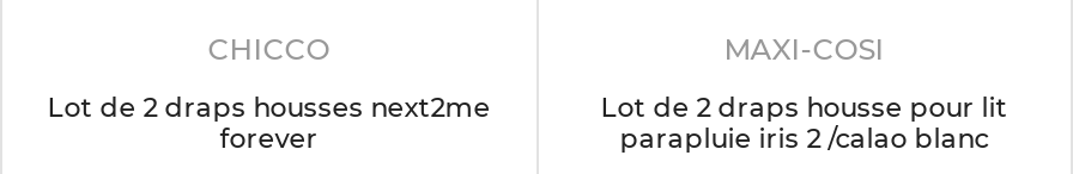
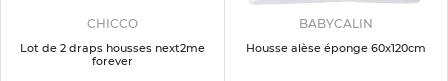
[724,32,884,67] MAXI-COSI -> [299,16,373,31] BABYCALIN
[601,91,1008,156] Lot de 2 draps housse pour lit | parapluie iris 2 /calao blanc -> [246,41,426,55] Housse alèse éponge 60x120cm

